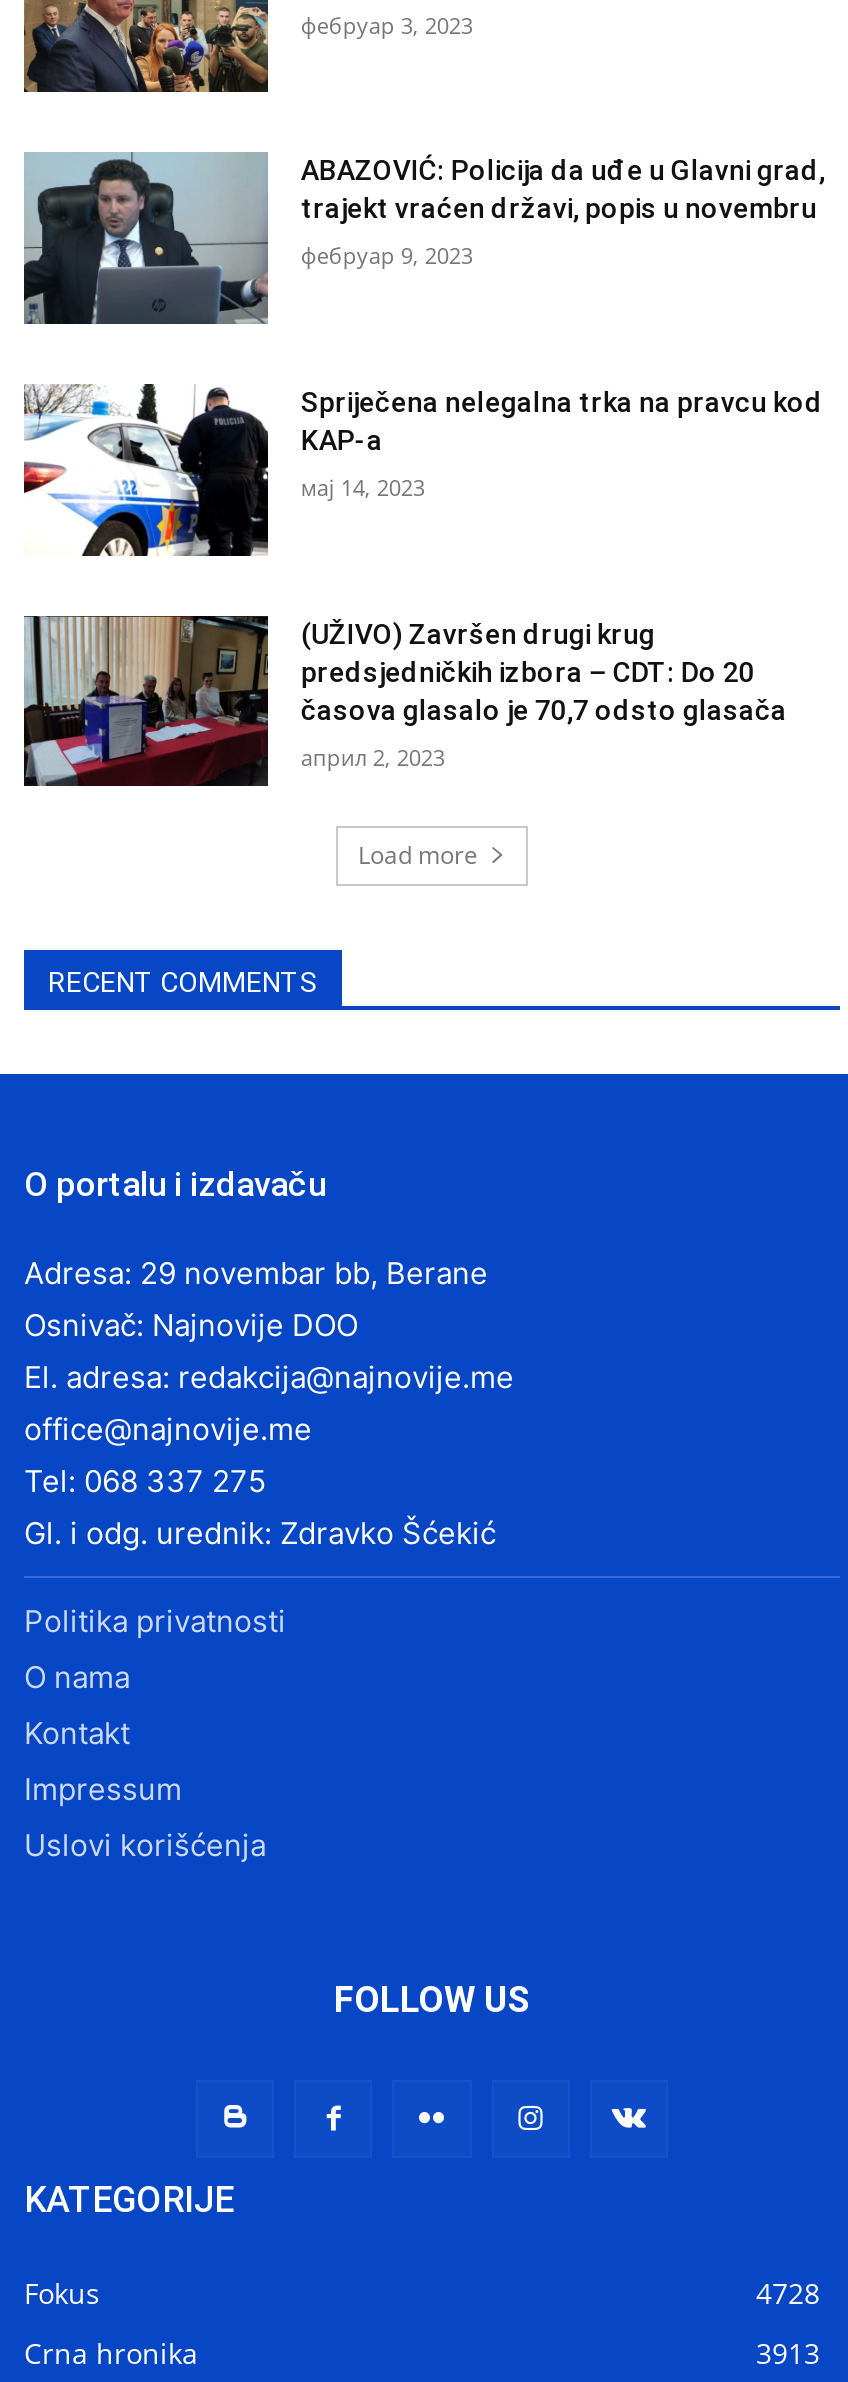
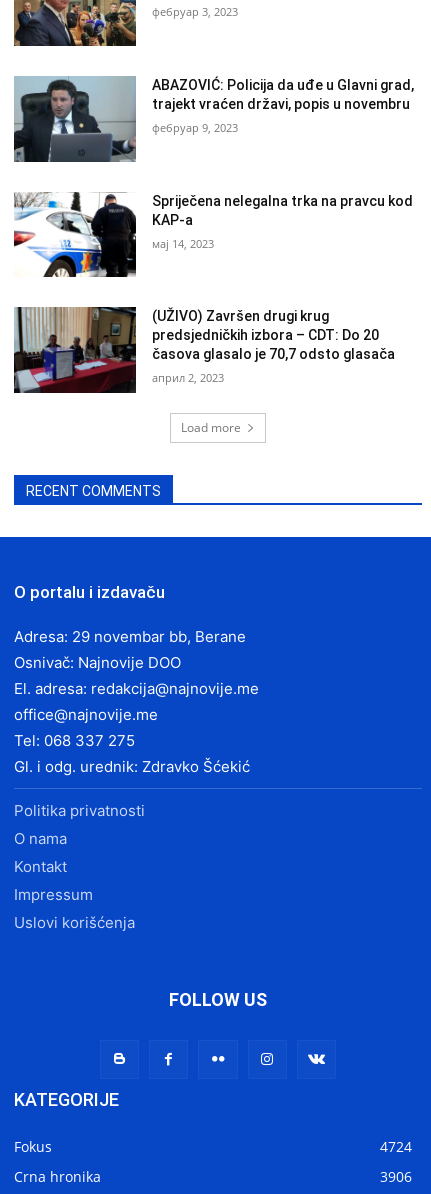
[756,2275,820,2313] 4728 -> [380,1137,412,1156] 4724
[756,2335,820,2373] 3913 -> [380,1167,412,1186] 3906

